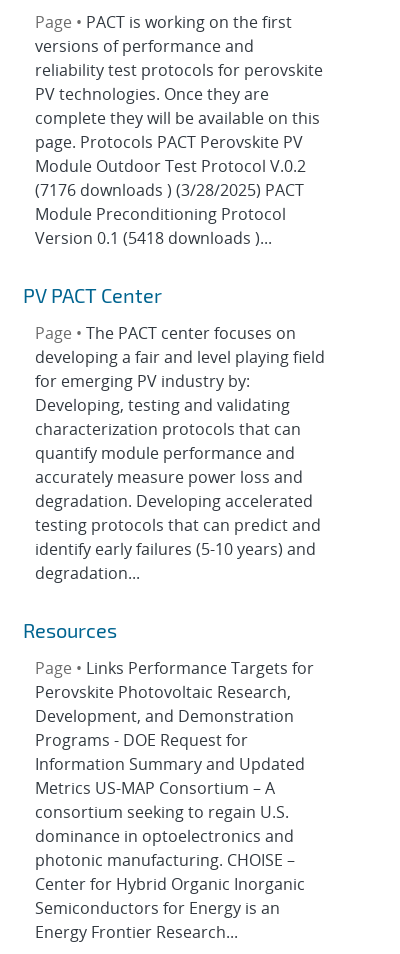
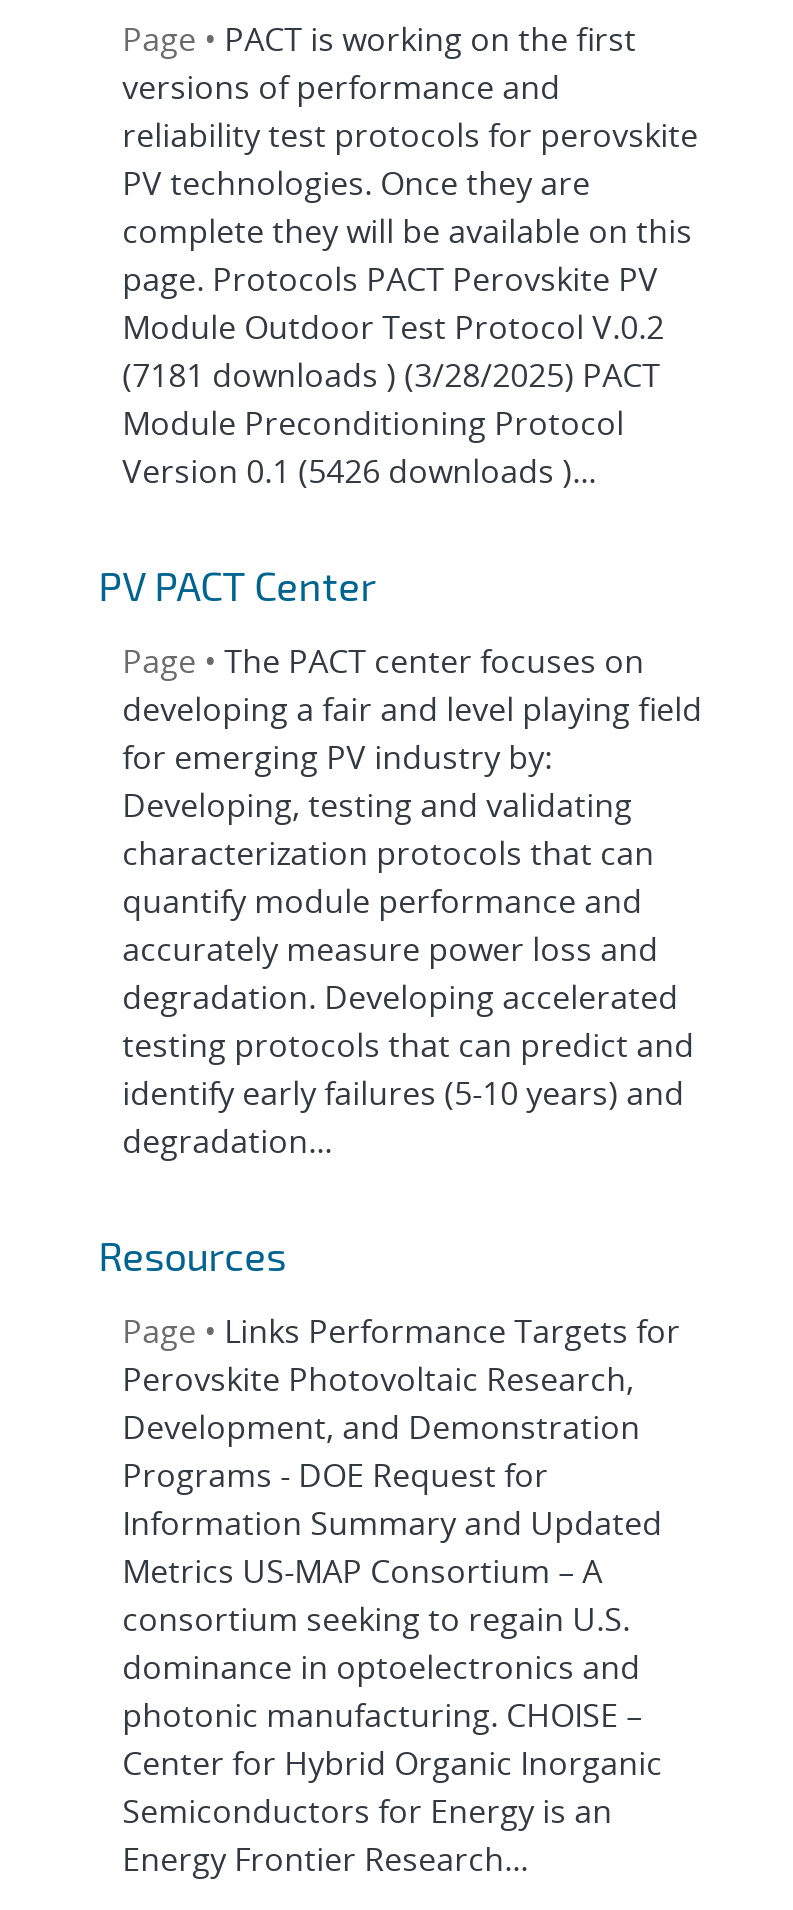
[35,179,304,201] (7176 downloads ) (3/28/2025) PACT -> [122,353,660,397] (7181 downloads ) (3/28/2025) PACT
[35,227,272,249] Version 0.1 (5418 downloads )... -> [122,449,596,493] Version 0.1 (5426 downloads )...

